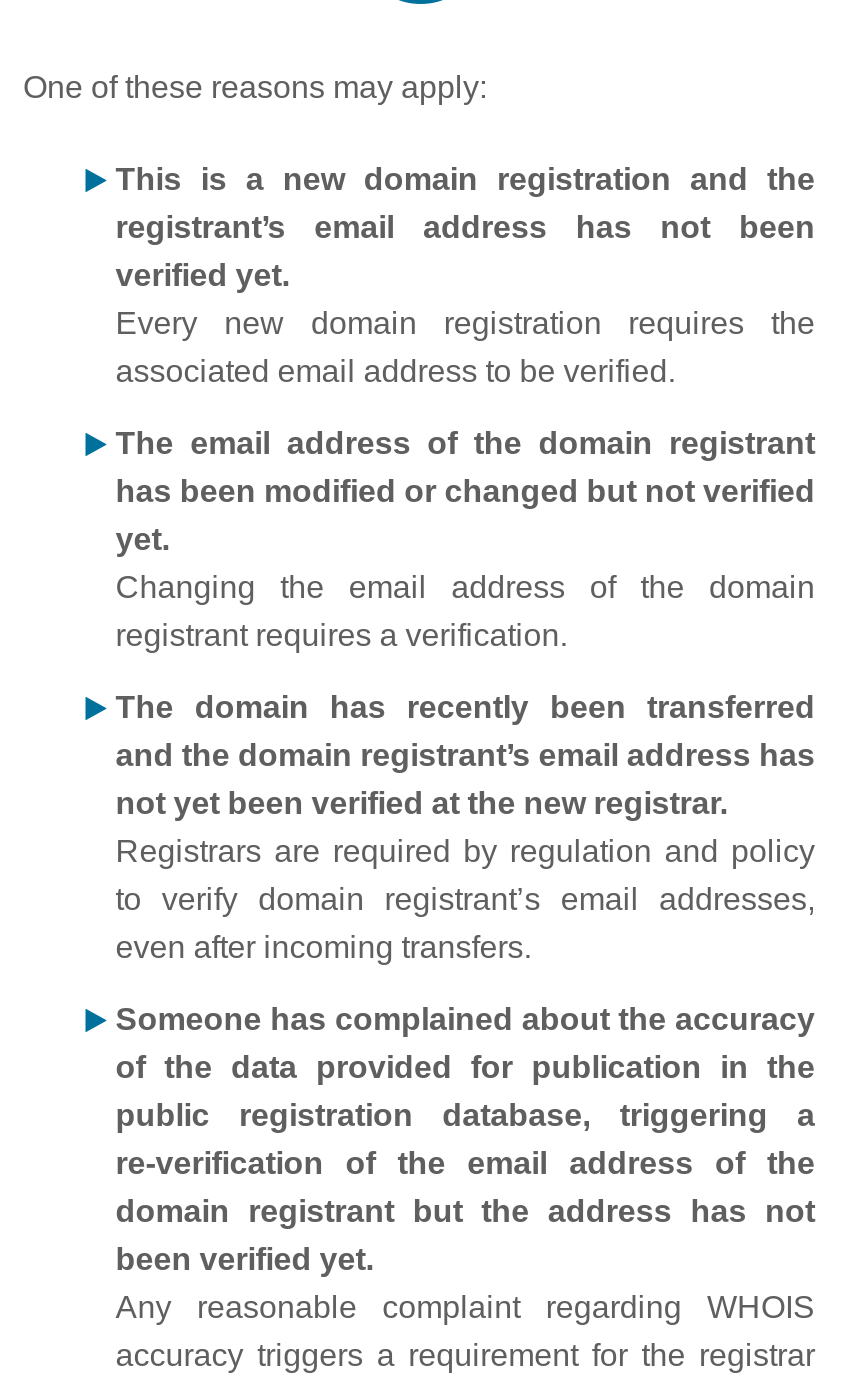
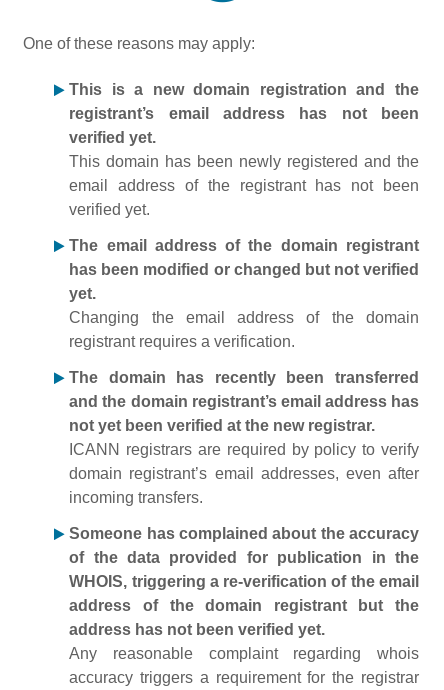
[116,306,815,388] Every new domain registration requires the | associated email address to be verified. -> [69,153,419,218] This domain has been newly registered and the | email address of the registrant has not been | verified yet.
moved [116,426,815,820] -> [69,237,419,434]: The email address of the domain registrant | has been modified or changed but not verified | yet. | Changing the email address of the domain | registrant requires a verification. | The domain has recently been transferred | and the domain registrant’s email address has | not yet been verified at the new registrar.
[116,834,815,964] Registrars are required by regulation and policy | to verify domain registrant’s email addresses, | even after incoming transfers. -> [69,441,419,506] ICANN registrars are required by policy to verify | domain registrant’s email addresses, even after | incoming transfers.
moved [116,1002,815,1084] -> [69,525,419,566]: Someone has complained about the accuracy | of the data provided for publication in the
[116,1098,815,1324] public registration database, triggering a | re‑verification of the email address of the | domain registrant but the address has not | been verified yet. | Any reasonable complaint regarding WHOIS -> [69,573,419,662] WHOIS, triggering a re-verification of the email | address of the domain registrant but the | address has not been verified yet. | Any reasonable complaint regarding whois

